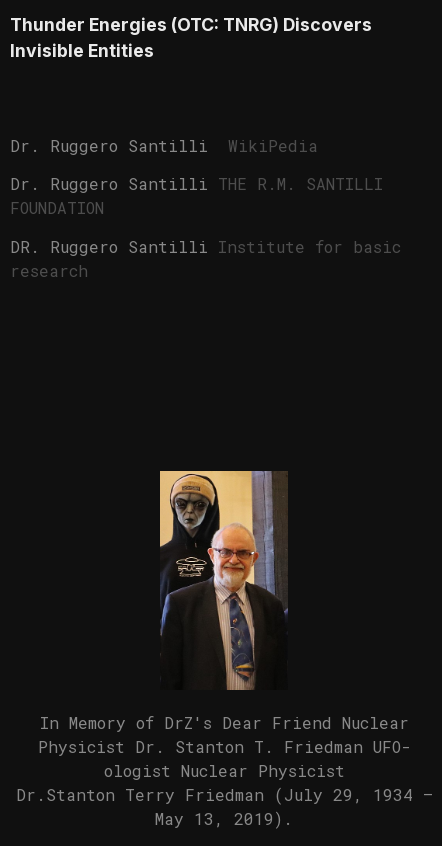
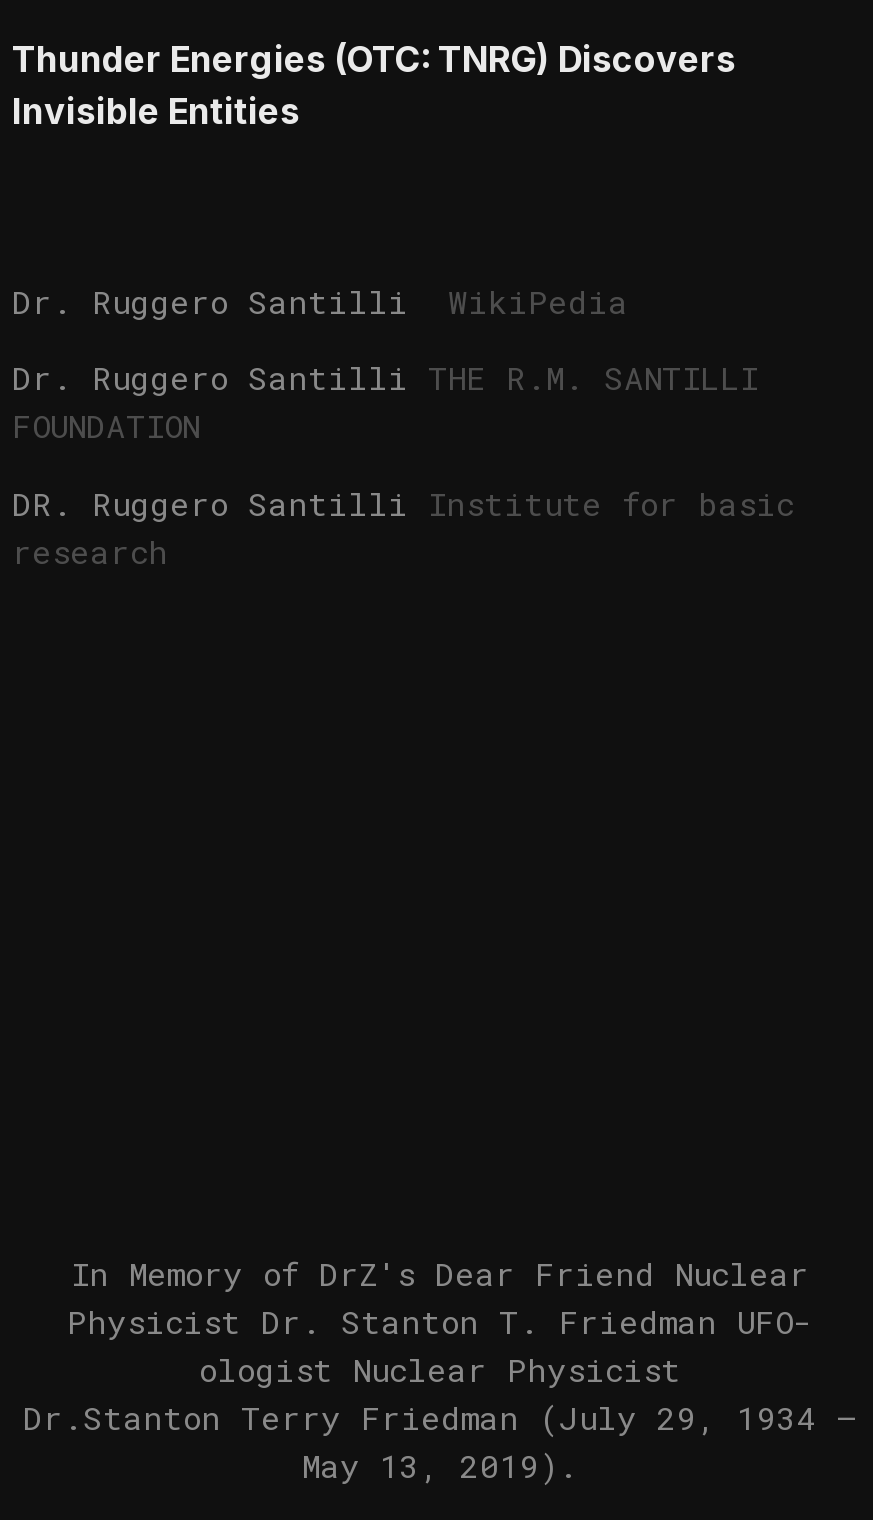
[159,470,289,691] [image] -> none

